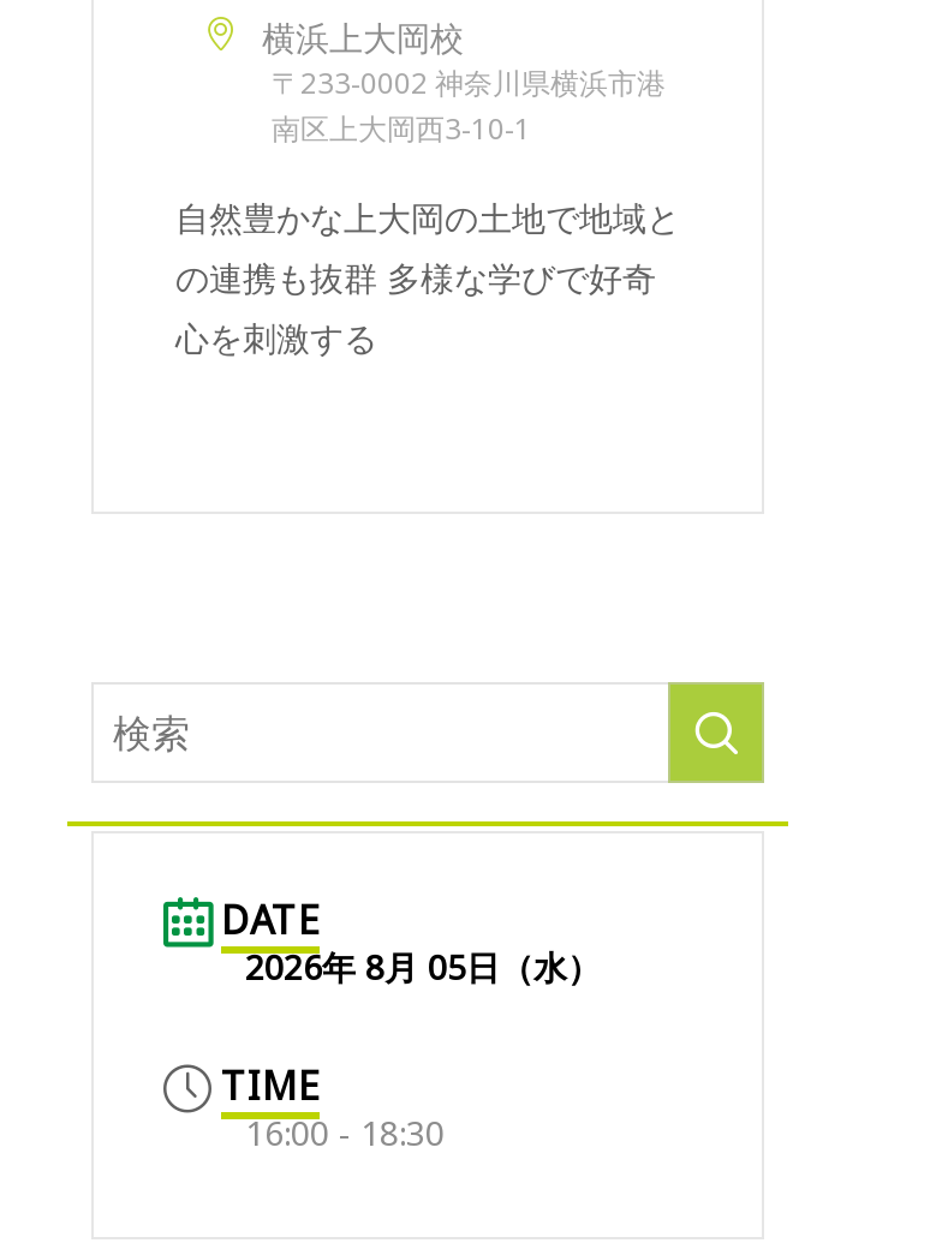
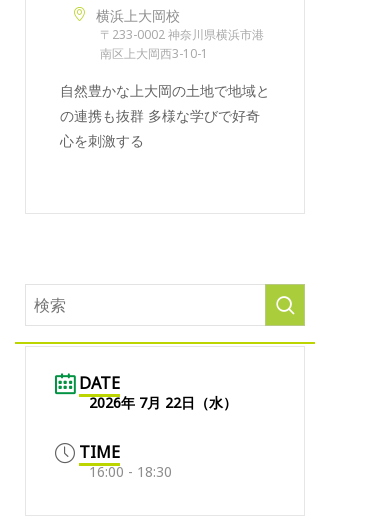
[245,944,601,990] 2026年 8月 05日（水） -> [89,393,237,412] 2026年 7月 22日（水）

